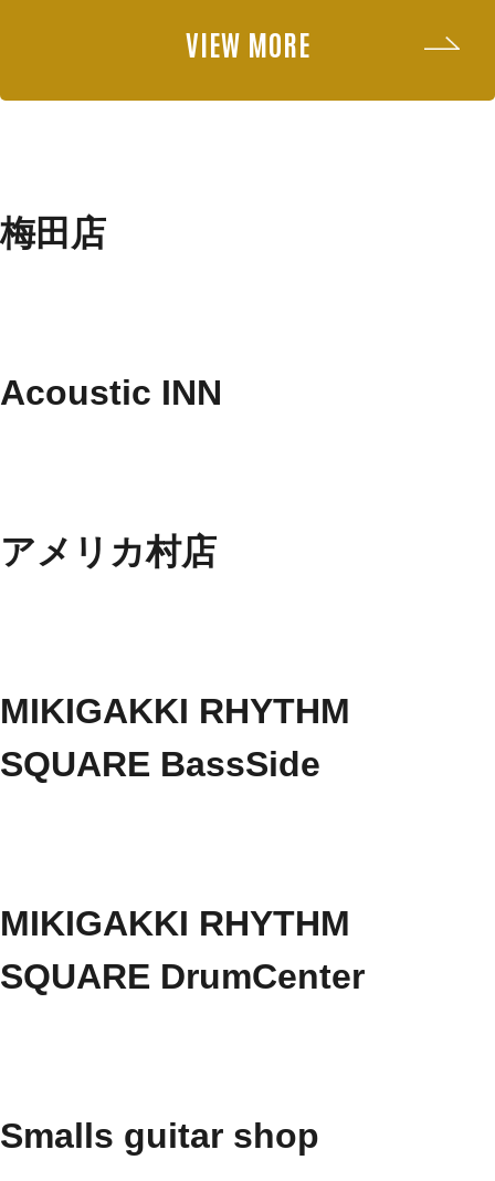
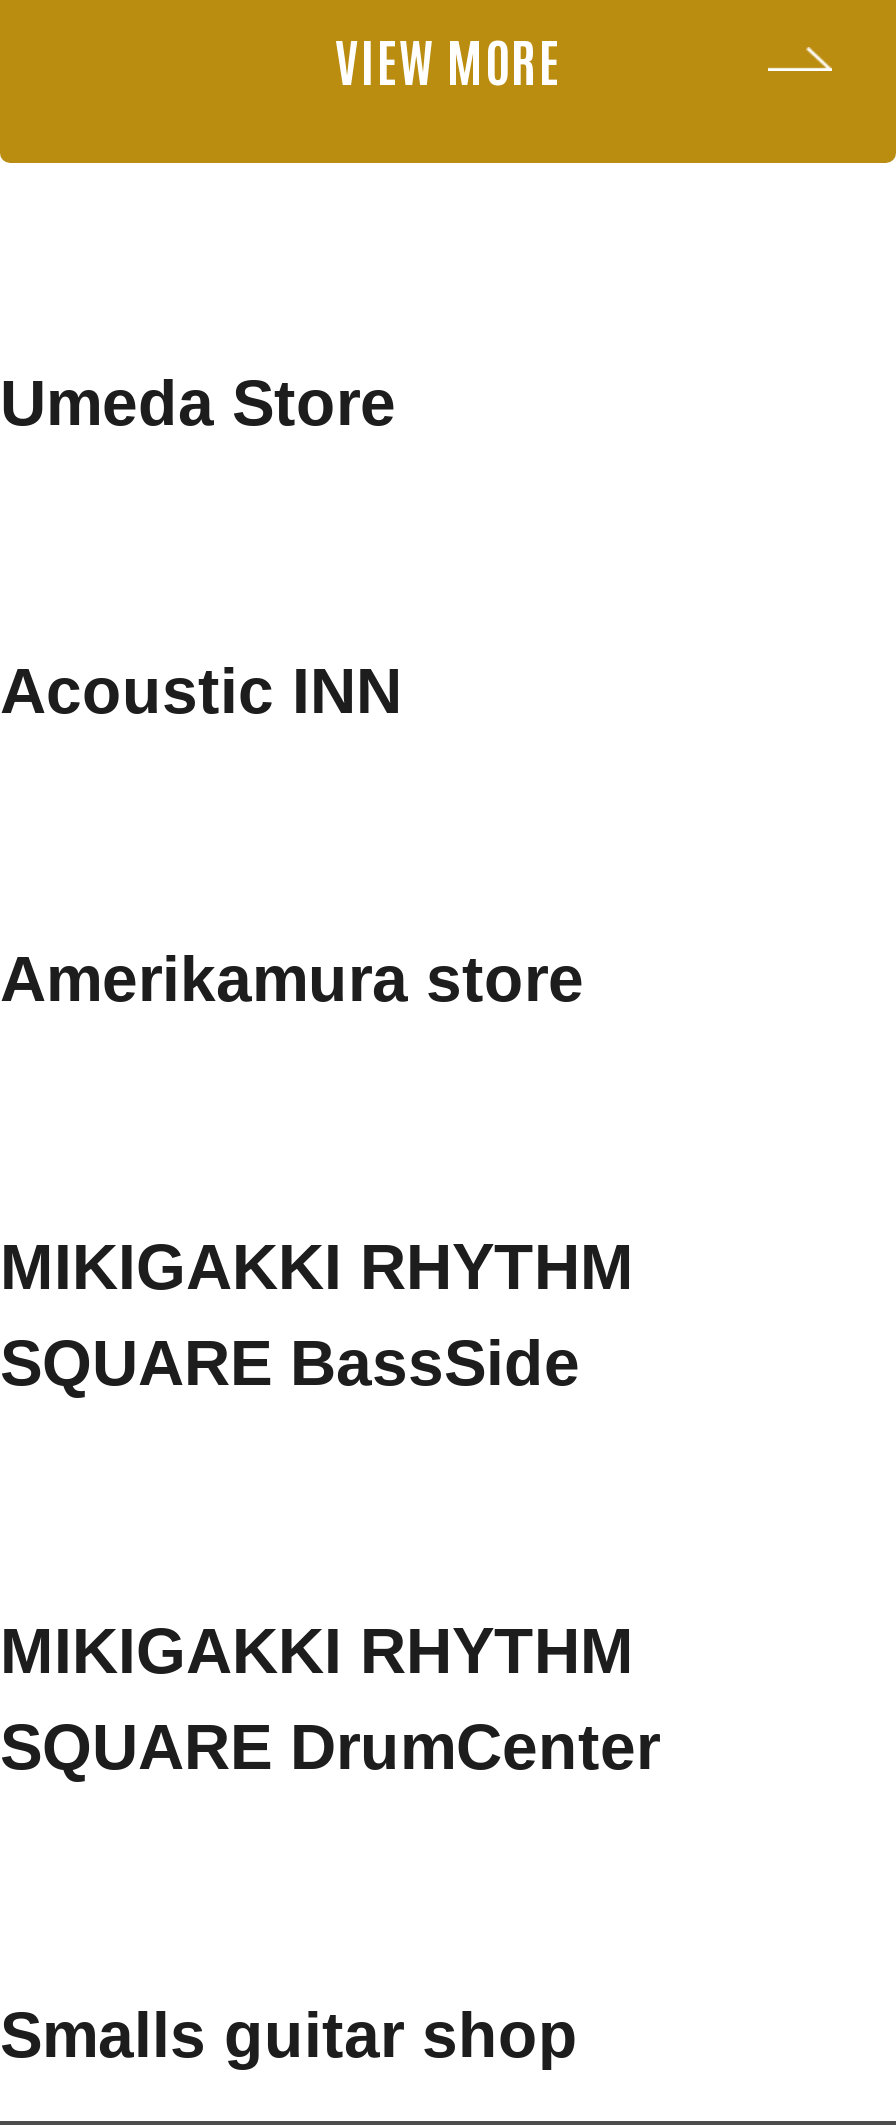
[0,213,106,253] 梅田店 -> [0,366,396,438] Umeda Store
[0,532,217,571] アメリカ村店 -> [0,942,584,1014] Amerikamura store

